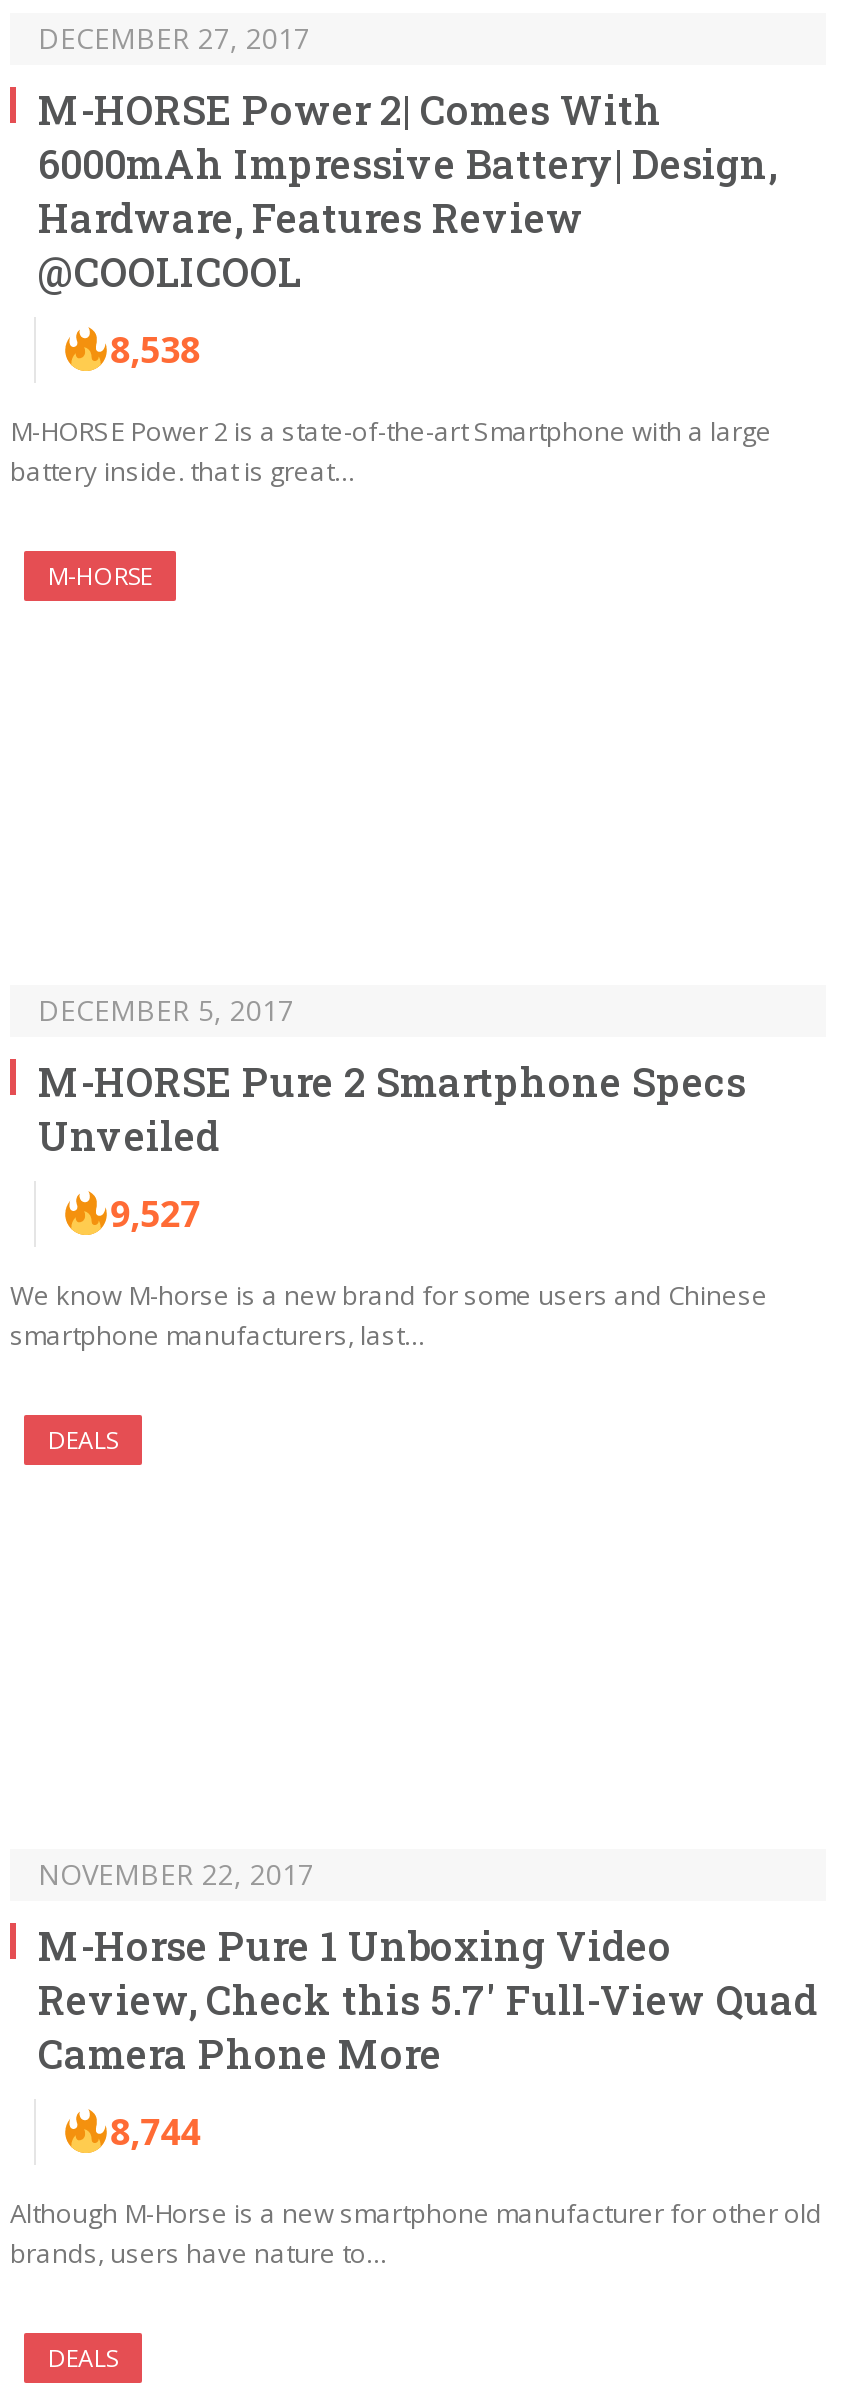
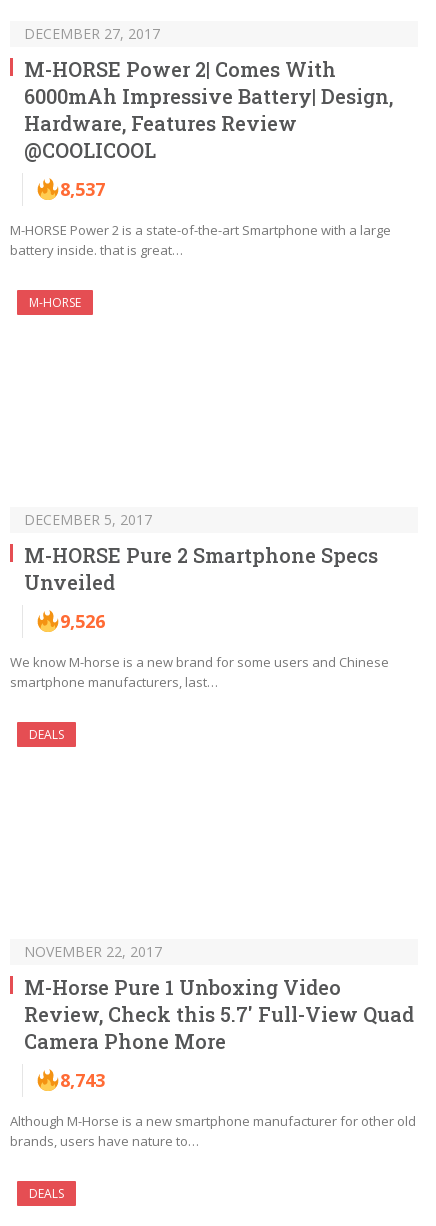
[110,325,200,373] 8,538 -> [60,177,105,201] 8,537
[110,1189,200,1237] 9,527 -> [60,609,105,633] 9,526
[110,2107,200,2155] 8,744 -> [60,1068,105,1092] 8,743

